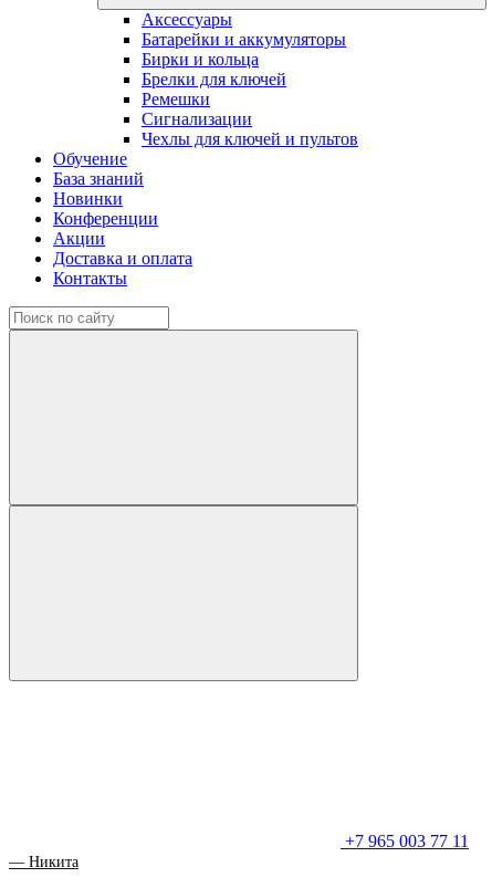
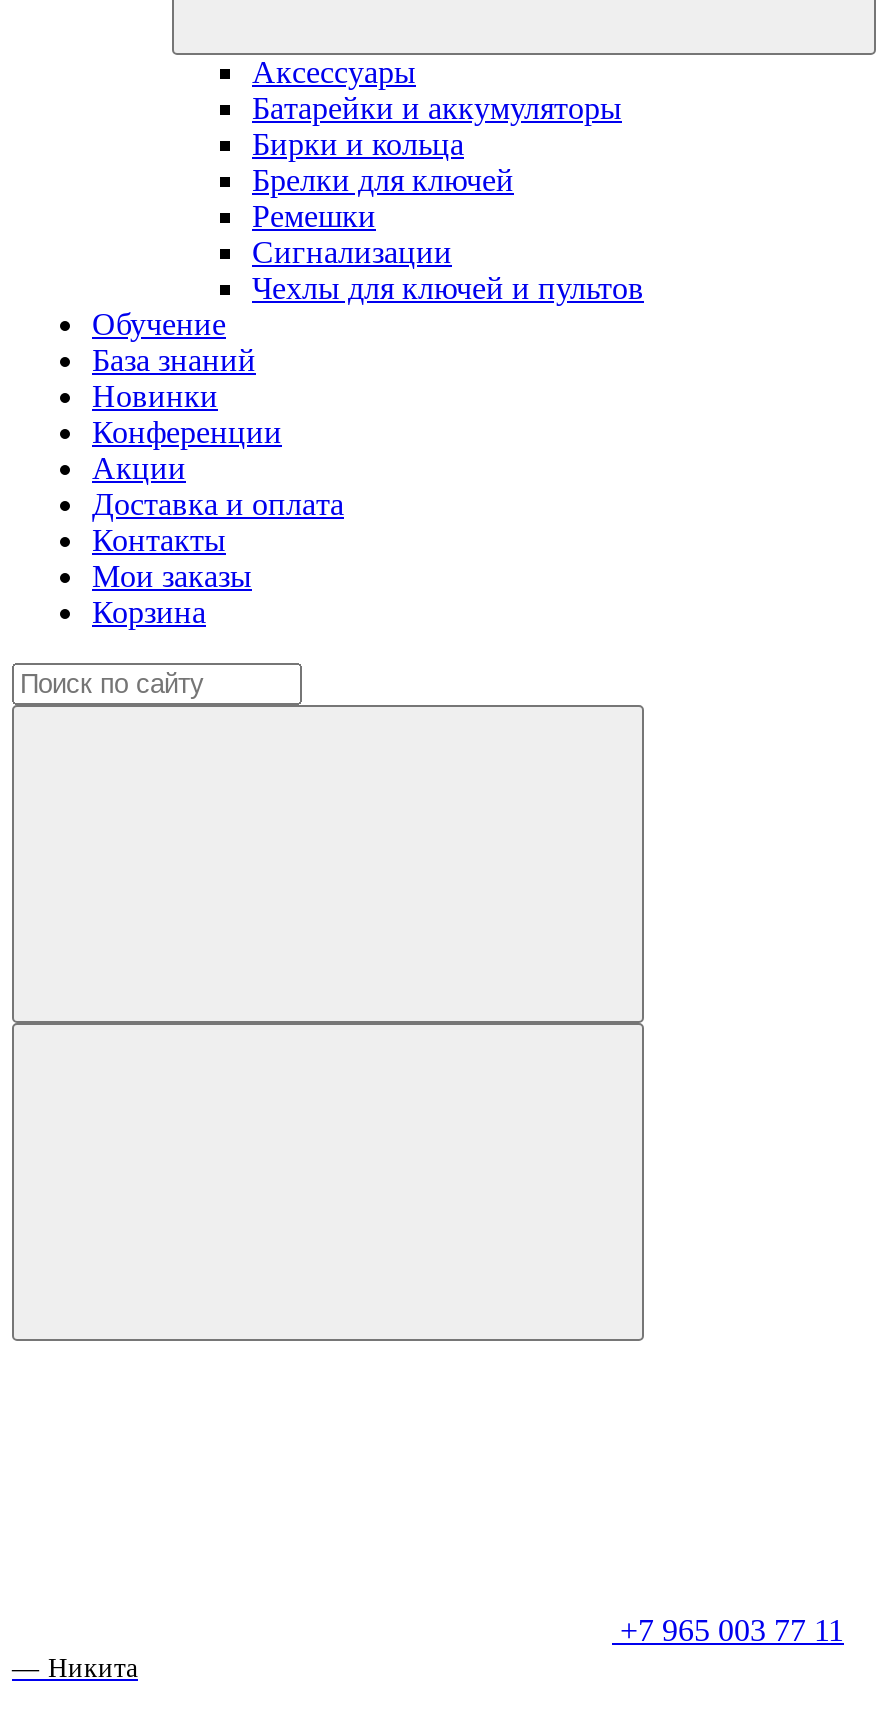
none -> [92,559,252,629] Мои заказы | Корзина

